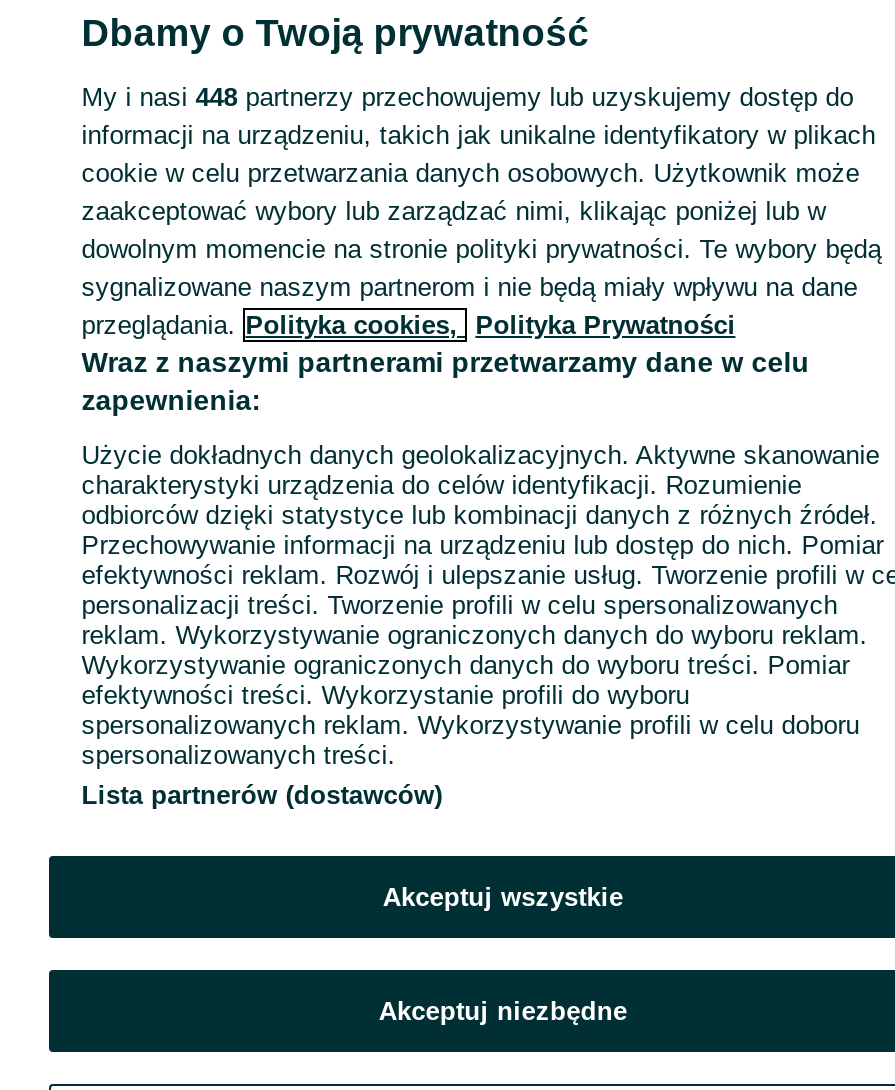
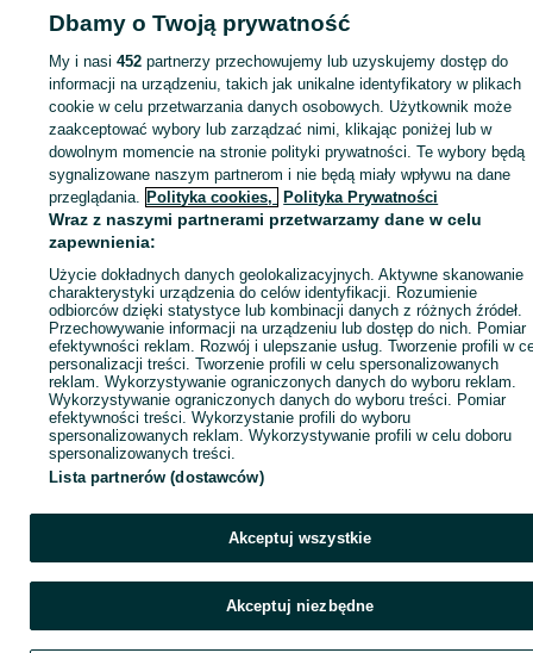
[81,82,853,112] My i nasi 448 partnerzy przechowujemy lub uzyskujemy dostęp do -> [49,52,508,70] My i nasi 452 partnerzy przechowujemy lub uzyskujemy dostęp do

